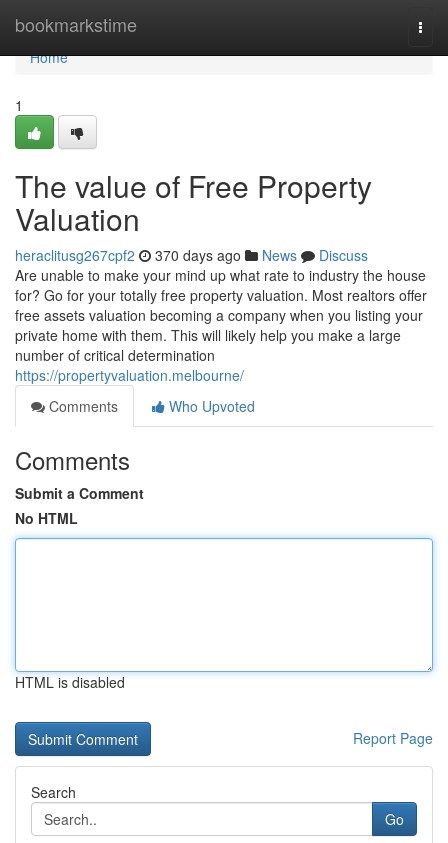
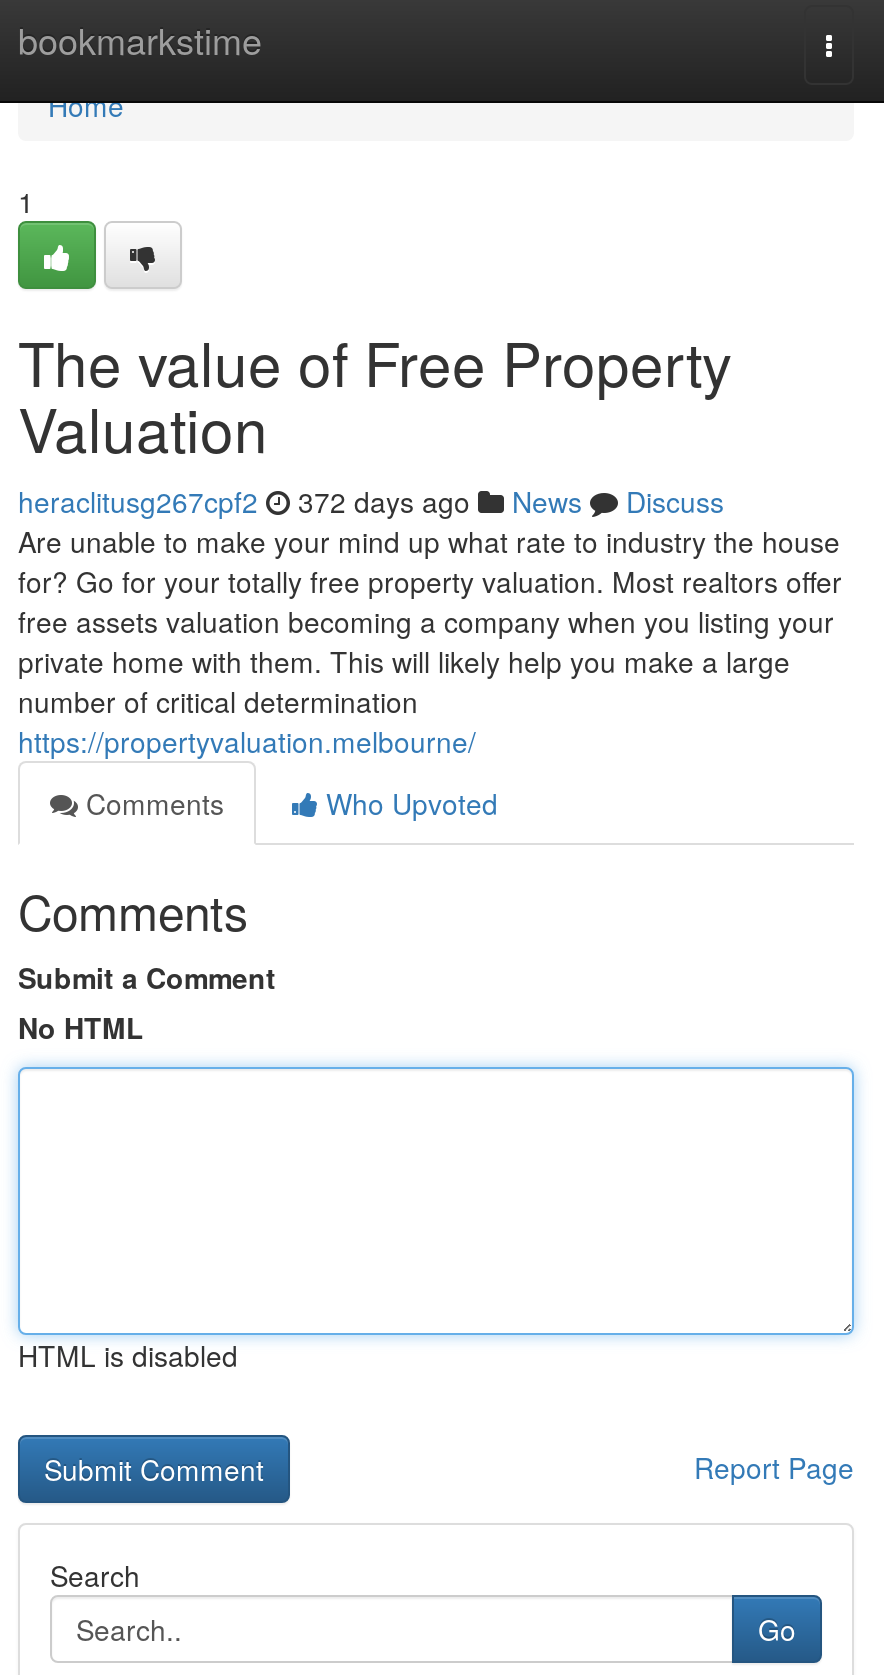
[15,245,368,265] heraclitusg267cpf2 370 days ago News Discuss -> [18,481,724,521] heraclitusg267cpf2 372 days ago News Discuss

